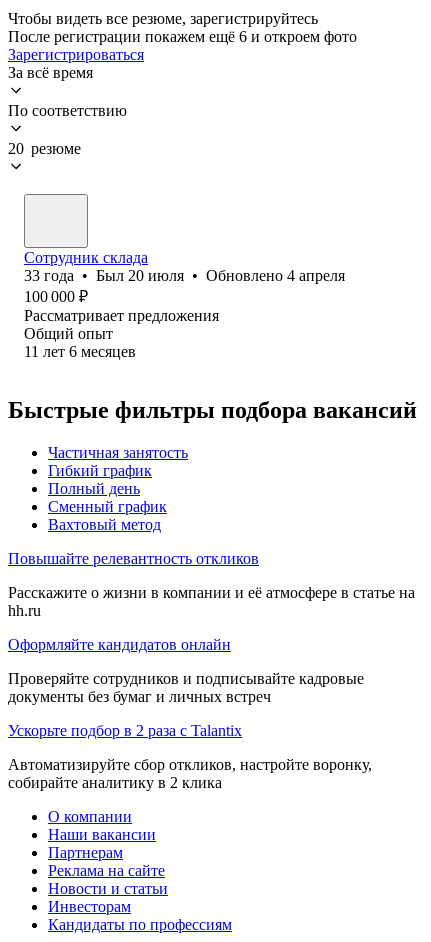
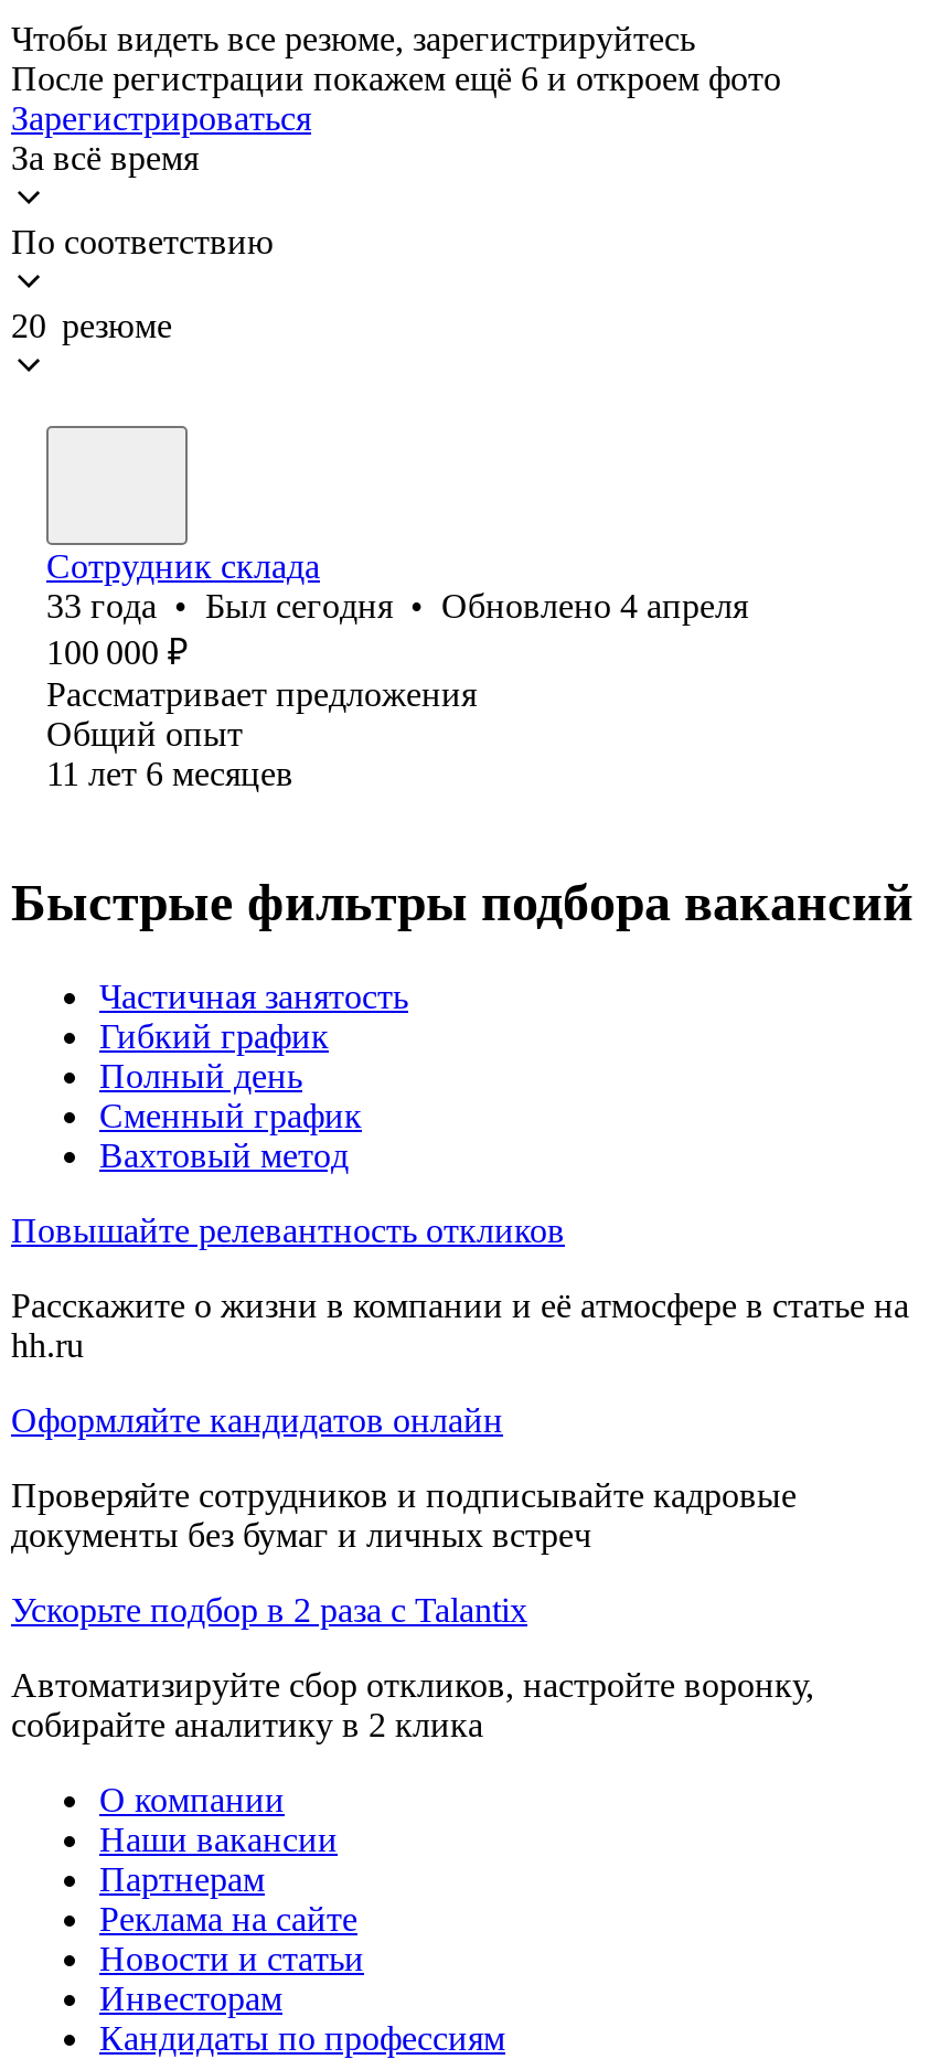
[24,267,345,284] 33 года • Был 20 июля • Обновлено 4 апреля -> [46,587,748,624] 33 года • Был сегодня • Обновлено 4 апреля

